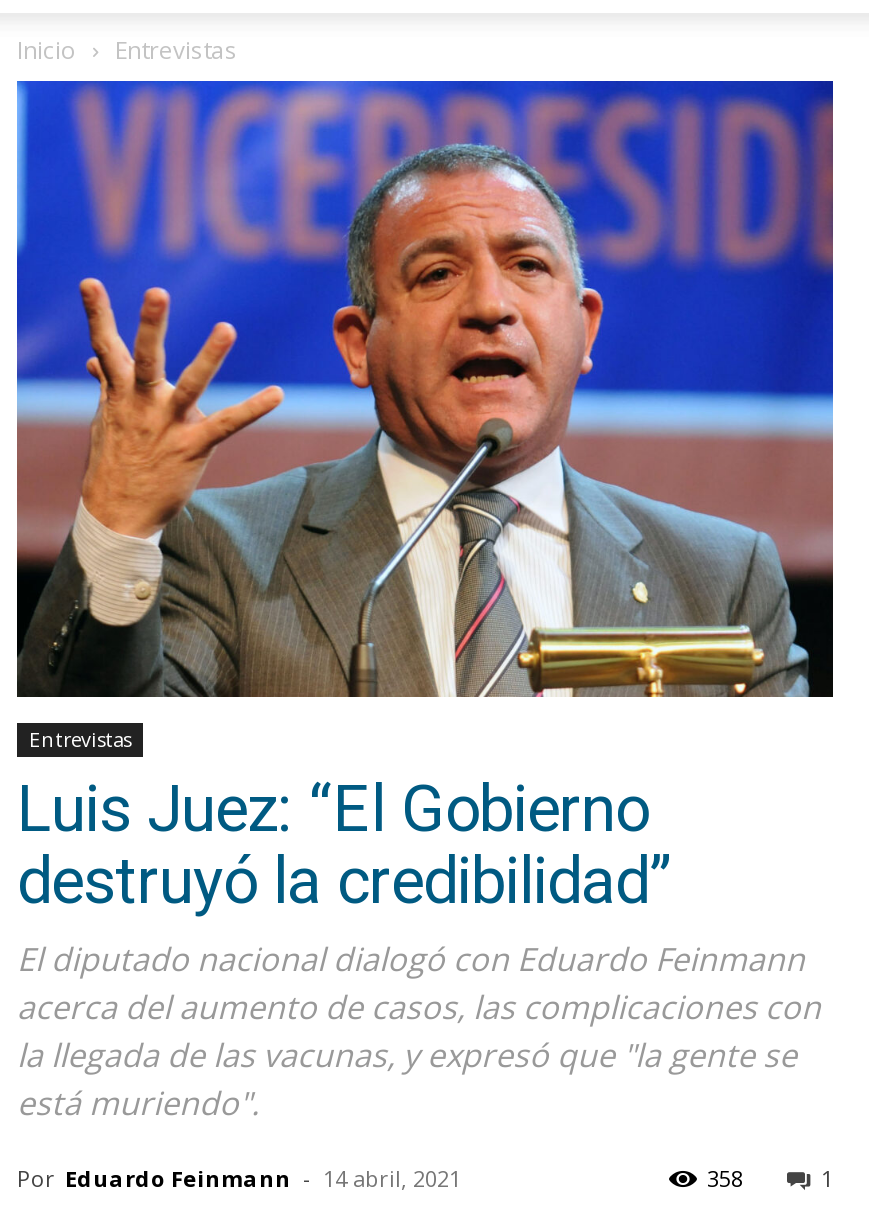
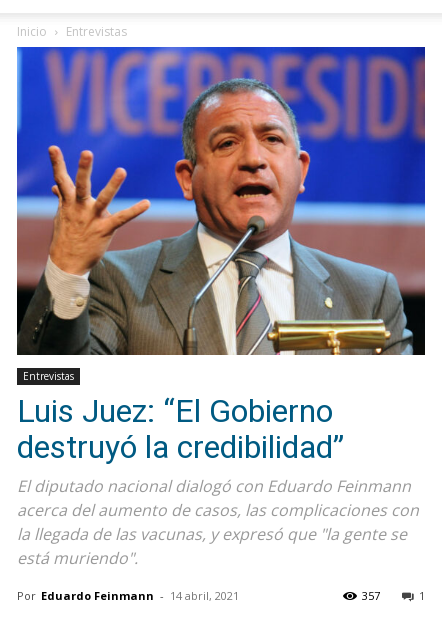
[707,1164,743,1194] 358 -> [362,588,380,603] 357

